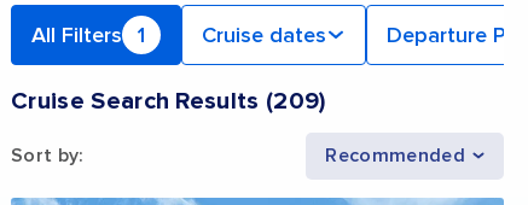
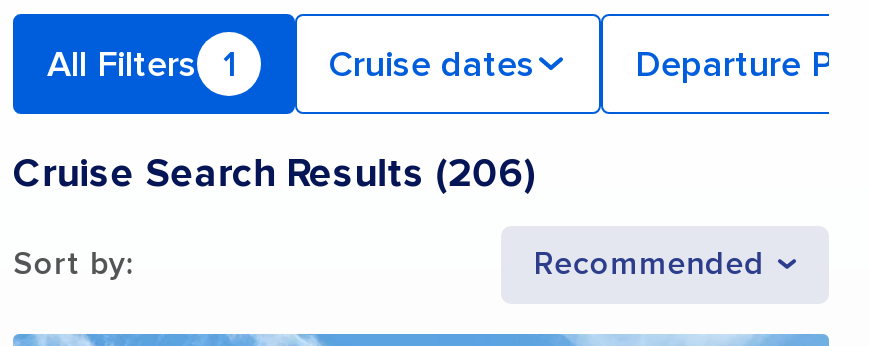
[11,86,326,115] Cruise Search Results (209) -> [13,149,534,197] Cruise Search Results (206)

